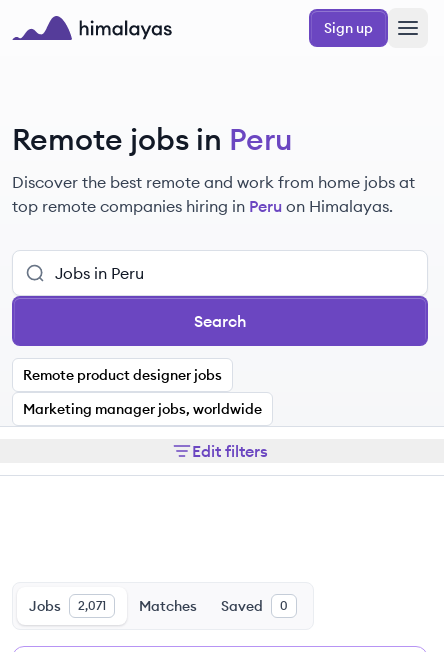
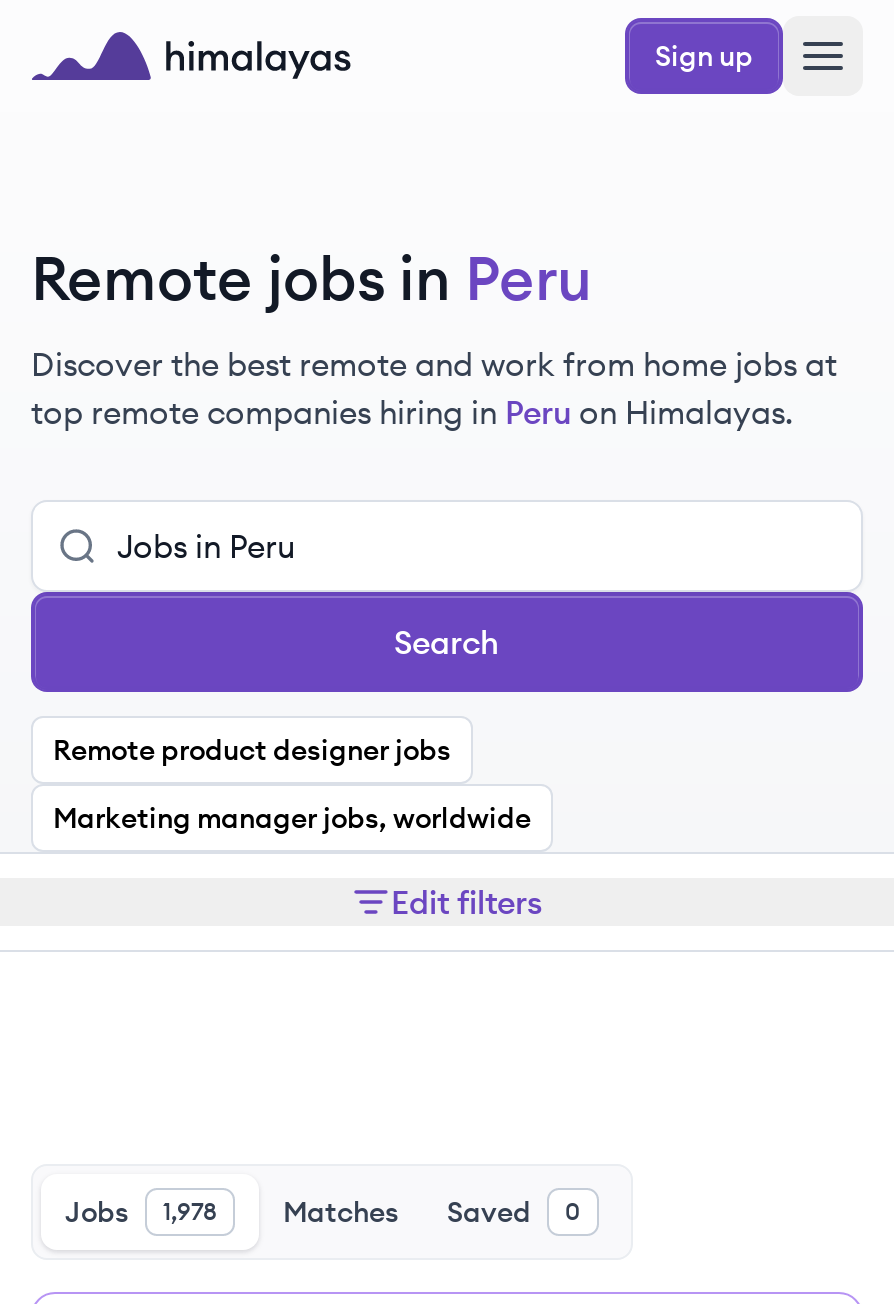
[29,597,106,615] Jobs 2,071 -> [65,1194,217,1230] Jobs 1,978

